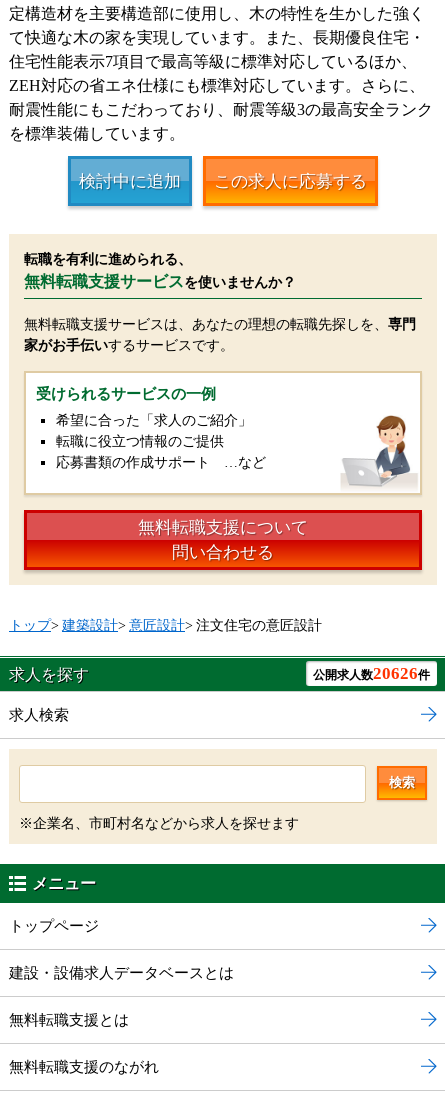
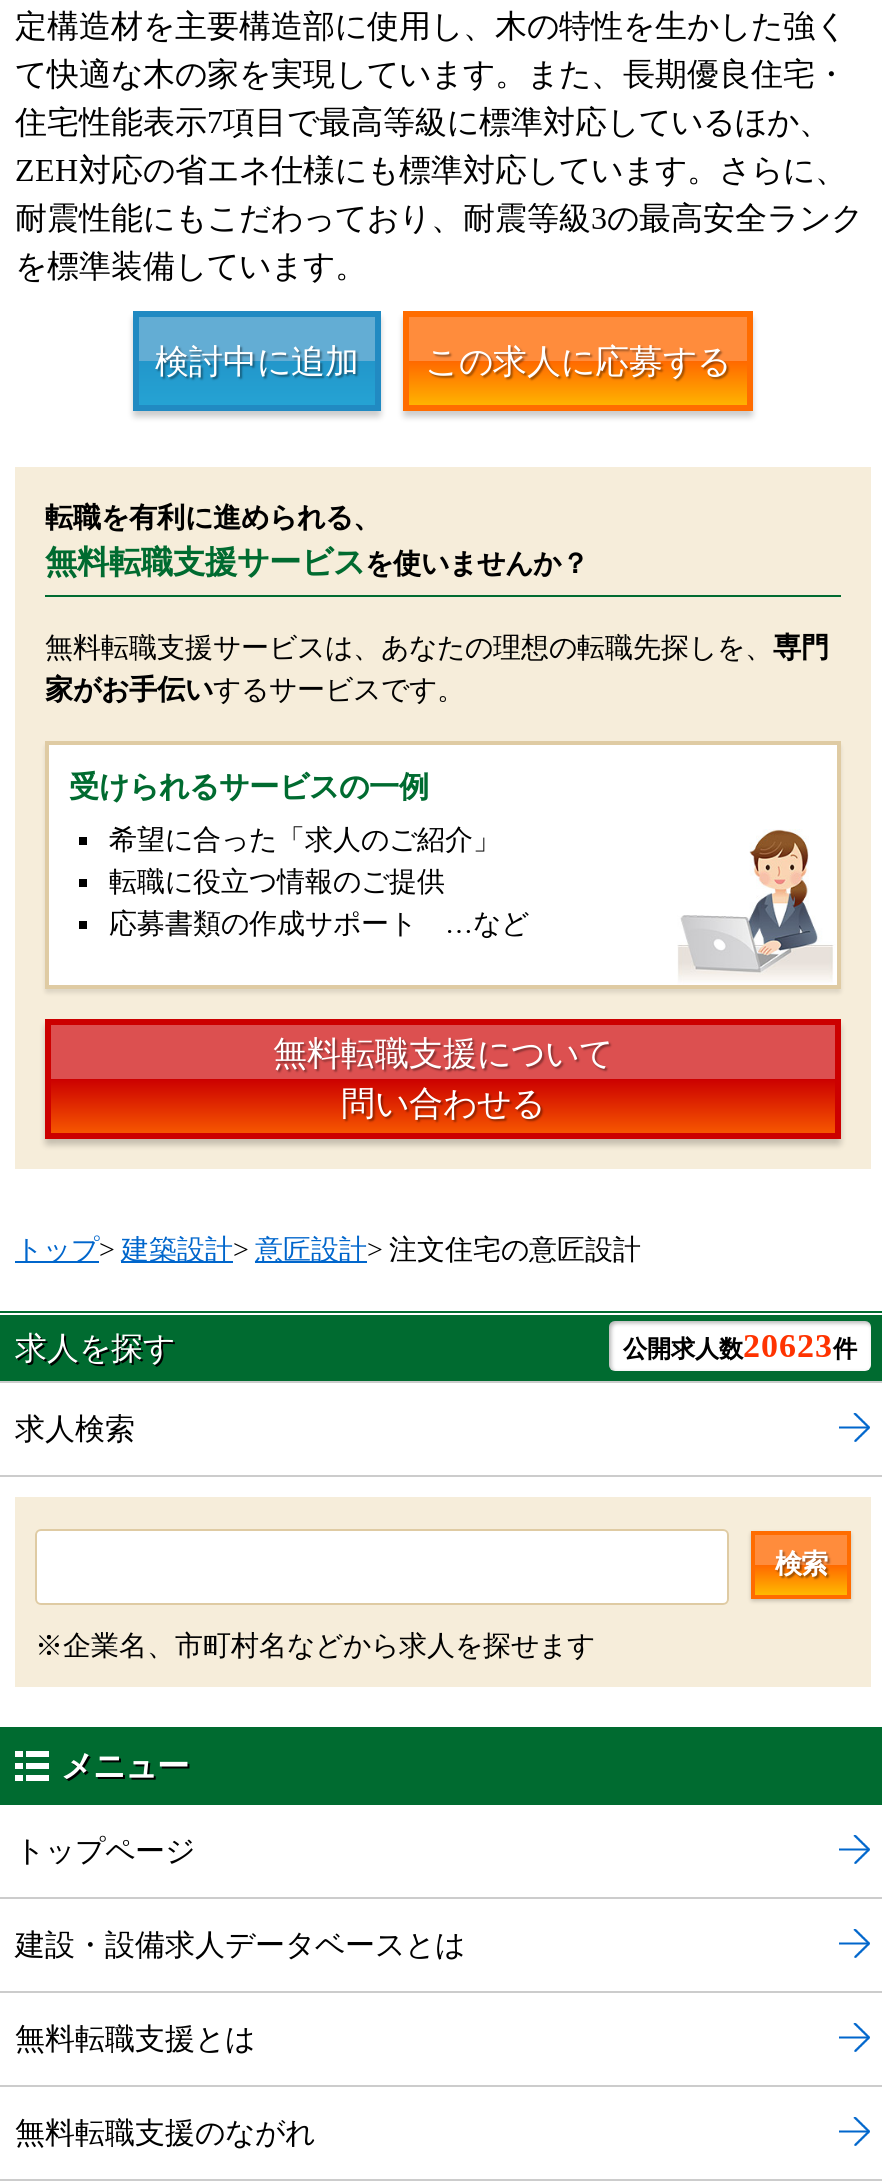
[313,664,430,683] 公開求人数20626件 -> [623,1327,857,1365] 公開求人数20623件

